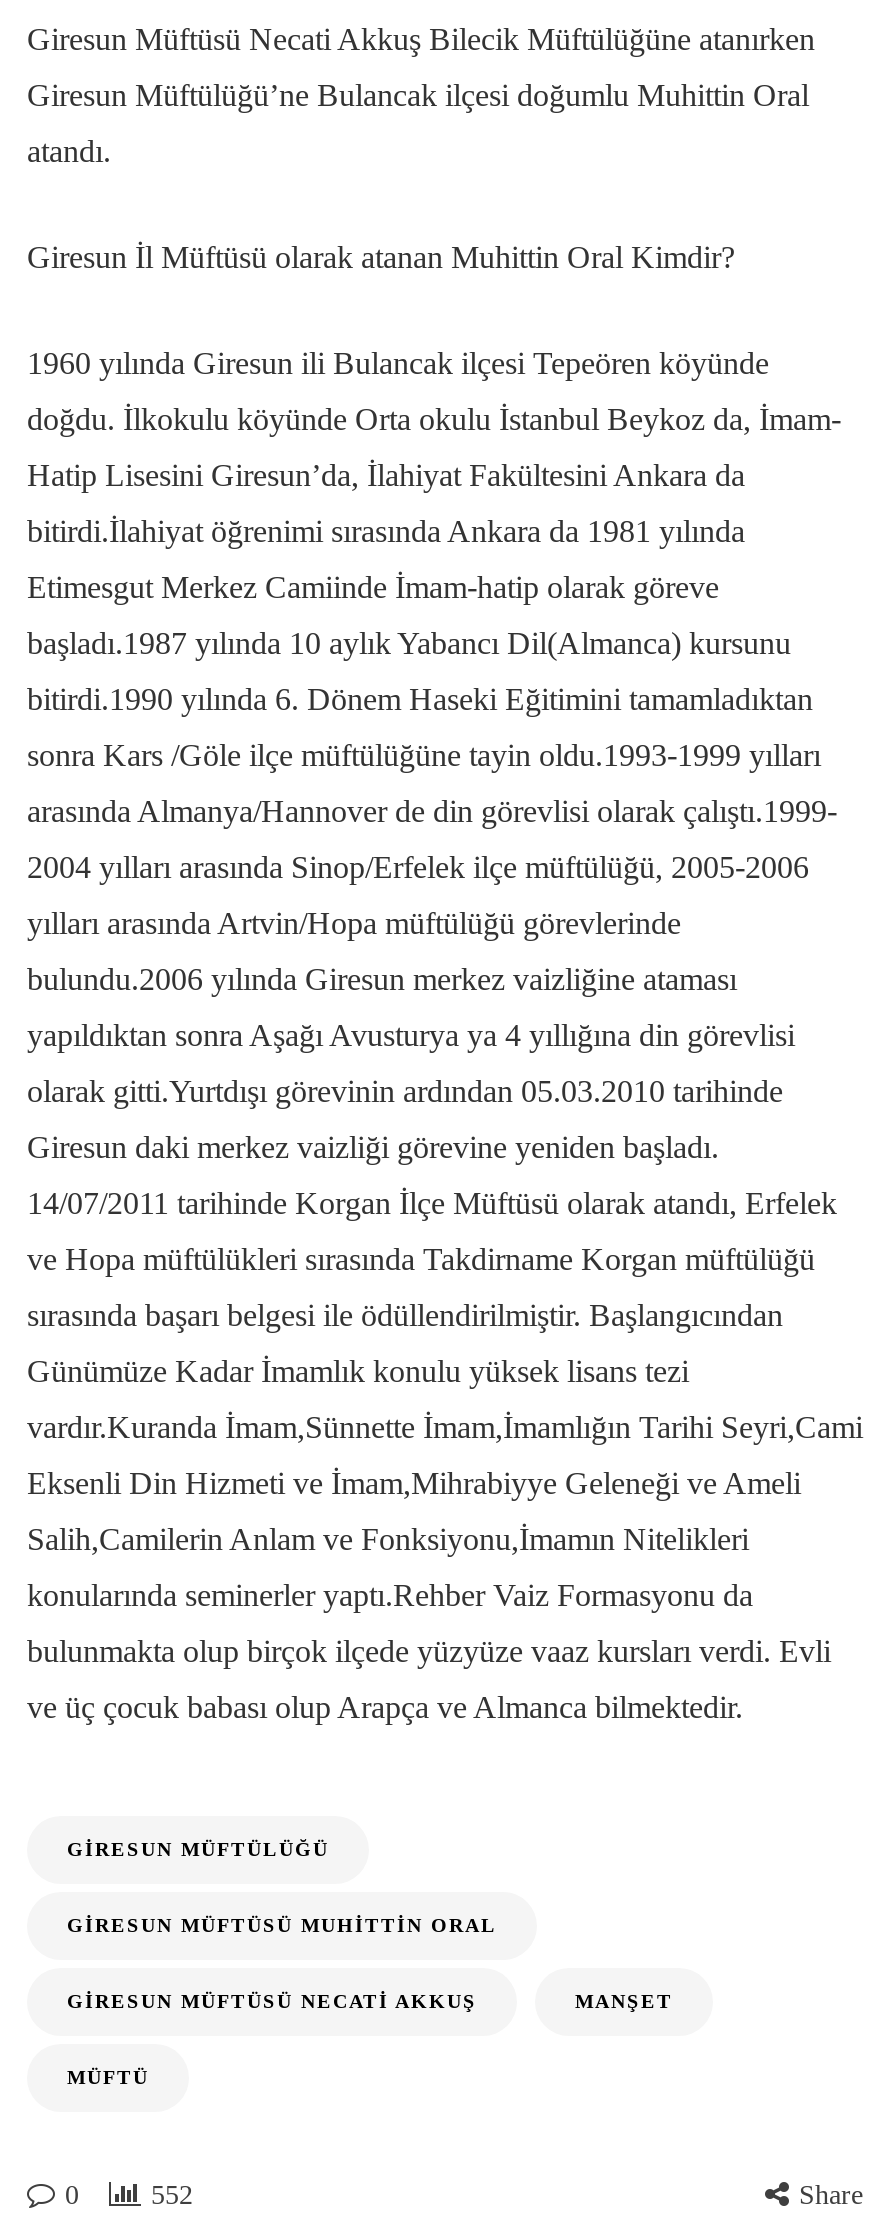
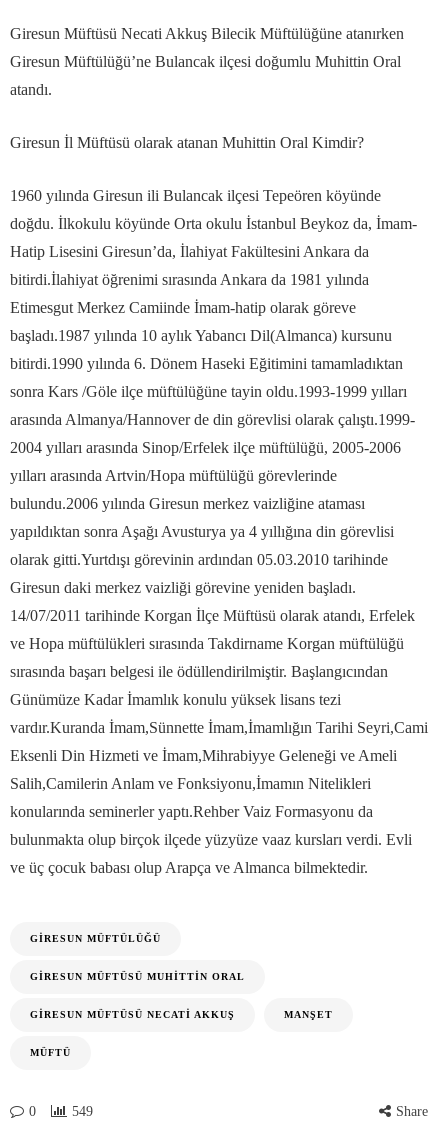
[151,2179,193,2209] 552 -> [72,1104,93,1119] 549

